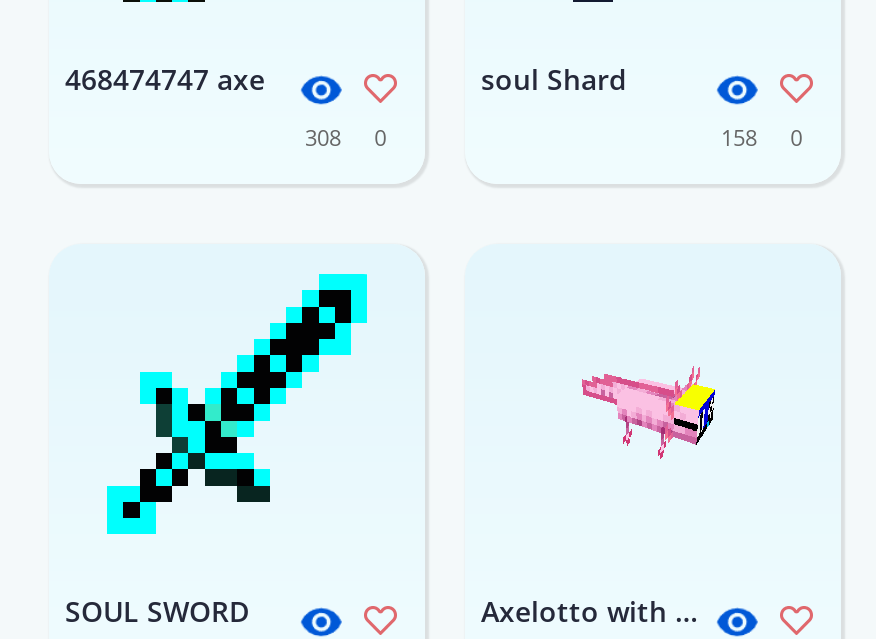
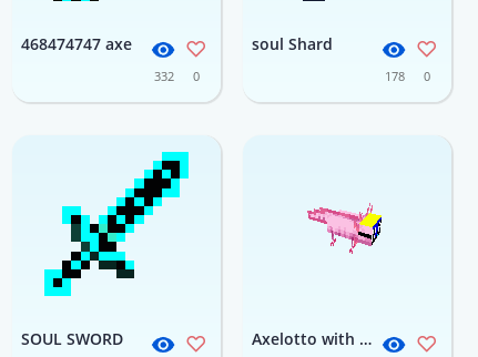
[305,122,386,152] 308 0 -> [154,67,199,84] 332 0
[721,122,802,152] 158 0 -> [385,67,430,84] 178 0

